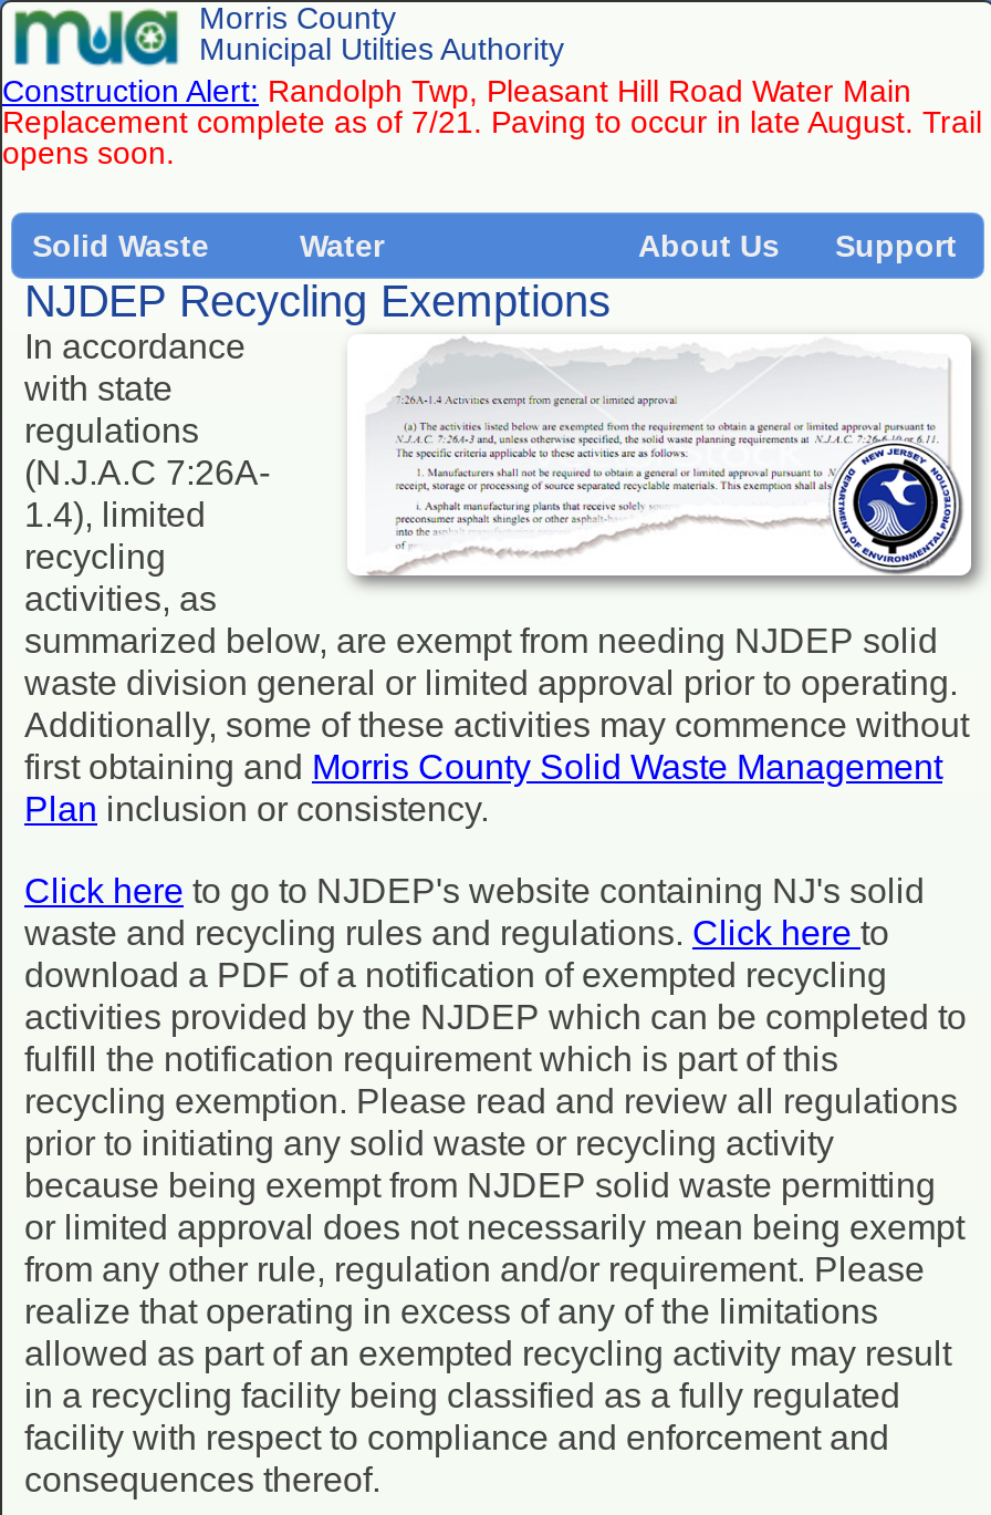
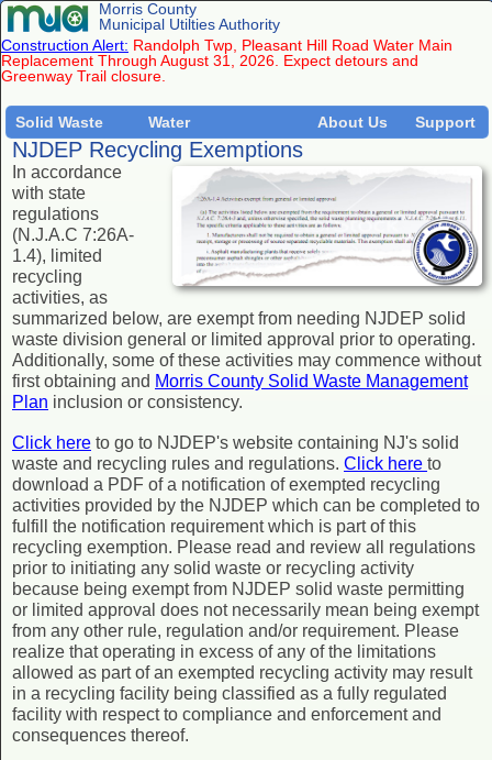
[2,104,982,170] Replacement complete as of 7/21. Paving to occur in late August. Trail | opens soon. -> [1,52,418,85] Replacement Through August 31, 2026. Expect detours and | Greenway Trail closure.

